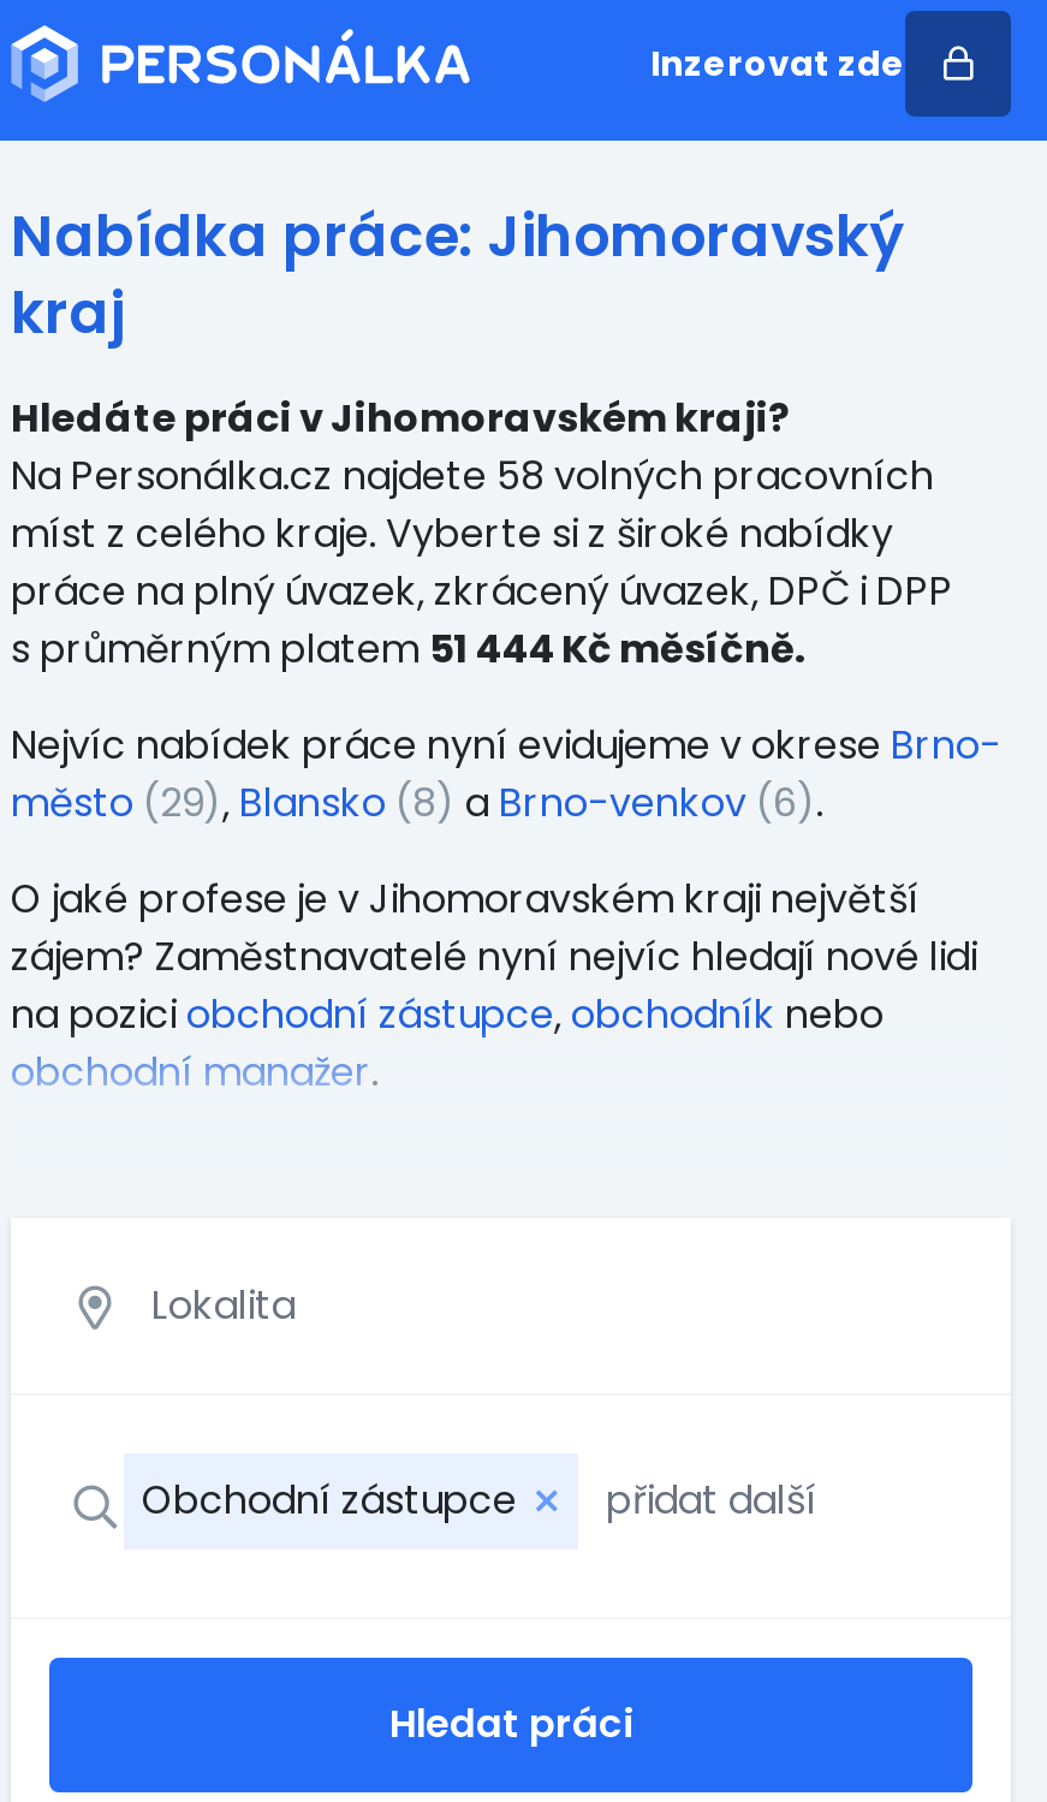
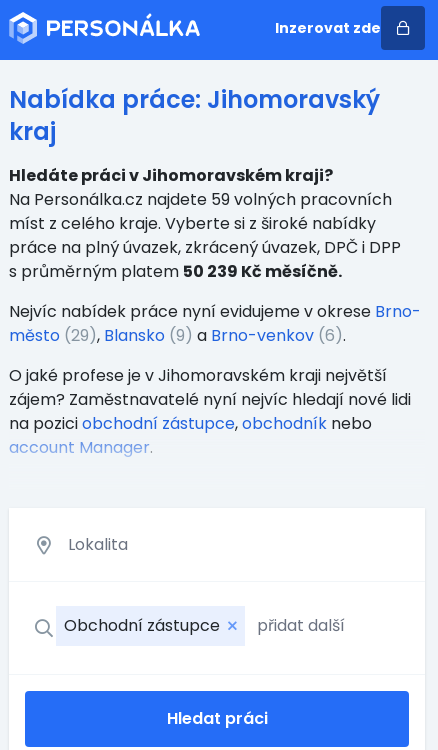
[11,448,934,504] Na Personálka.cz najdete 58 volných pracovních -> [9,188,392,211] Na Personálka.cz najdete 59 volných pracovních
[11,622,804,677] s průměrným platem 51 444 Kč měsíčně. -> [9,260,342,283] s průměrným platem 50 239 Kč měsíčně.
[11,775,823,831] město (29), Blansko (8) a Brno-venkov (6). -> [9,324,346,347] město (29), Blansko (9) a Brno-venkov (6).
[11,1045,379,1100] obchodní manažer. -> [9,436,153,459] account Manager.

